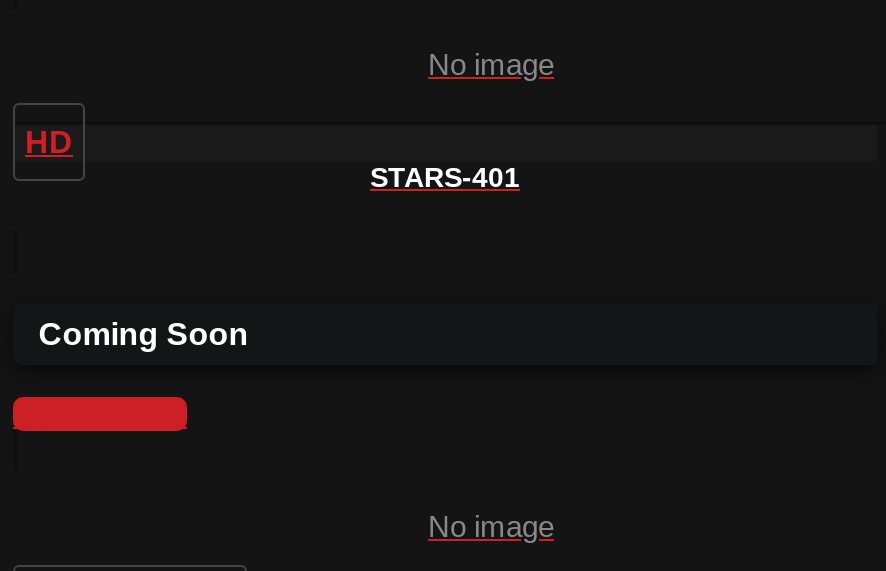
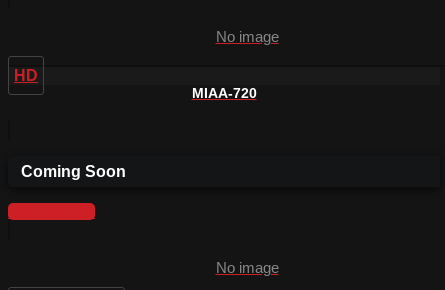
[370,162,520,194] STARS-401 -> [191,85,256,101] MIAA-720

